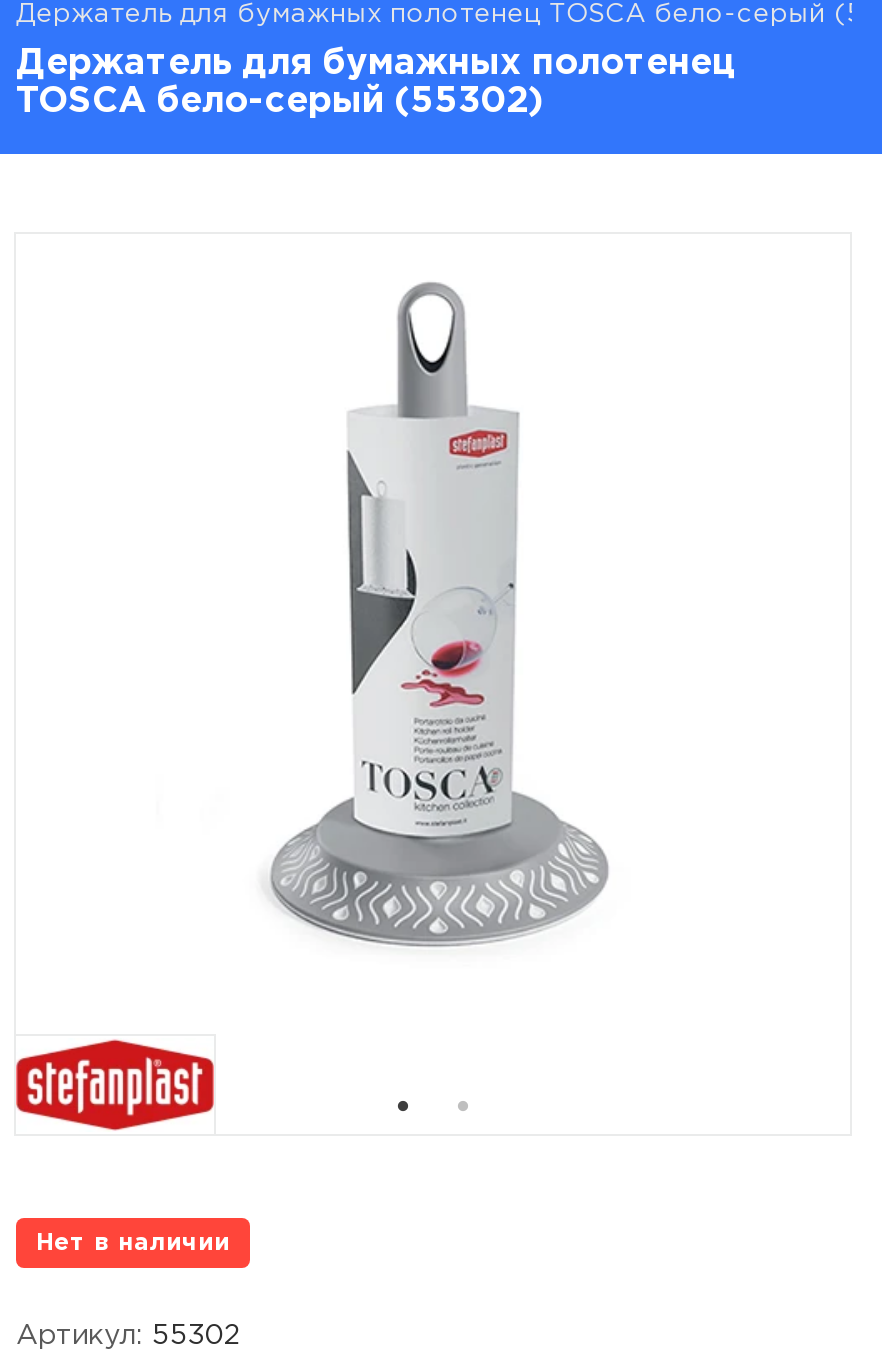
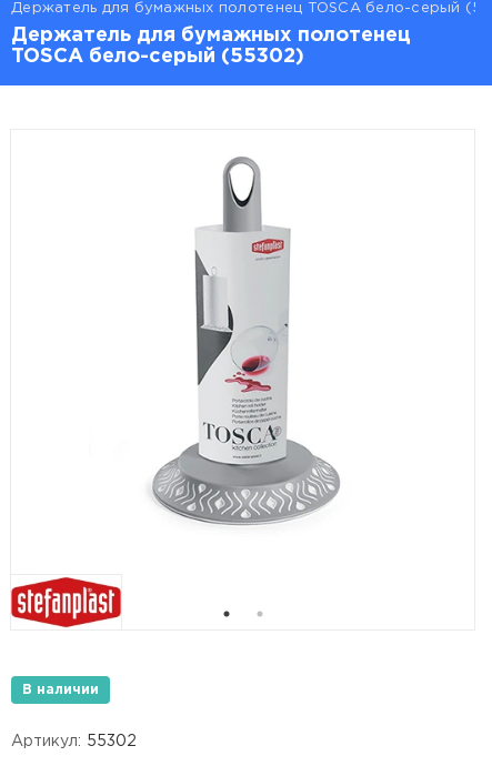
[36,1232,230,1254] Нет в наличии -> [22,684,99,696] В наличии

